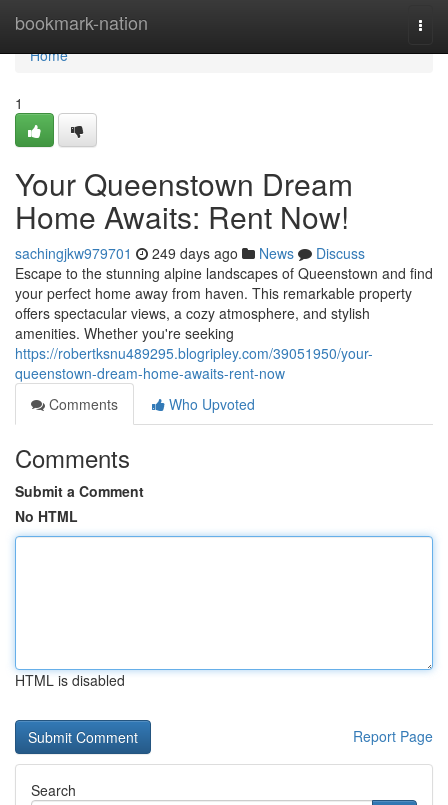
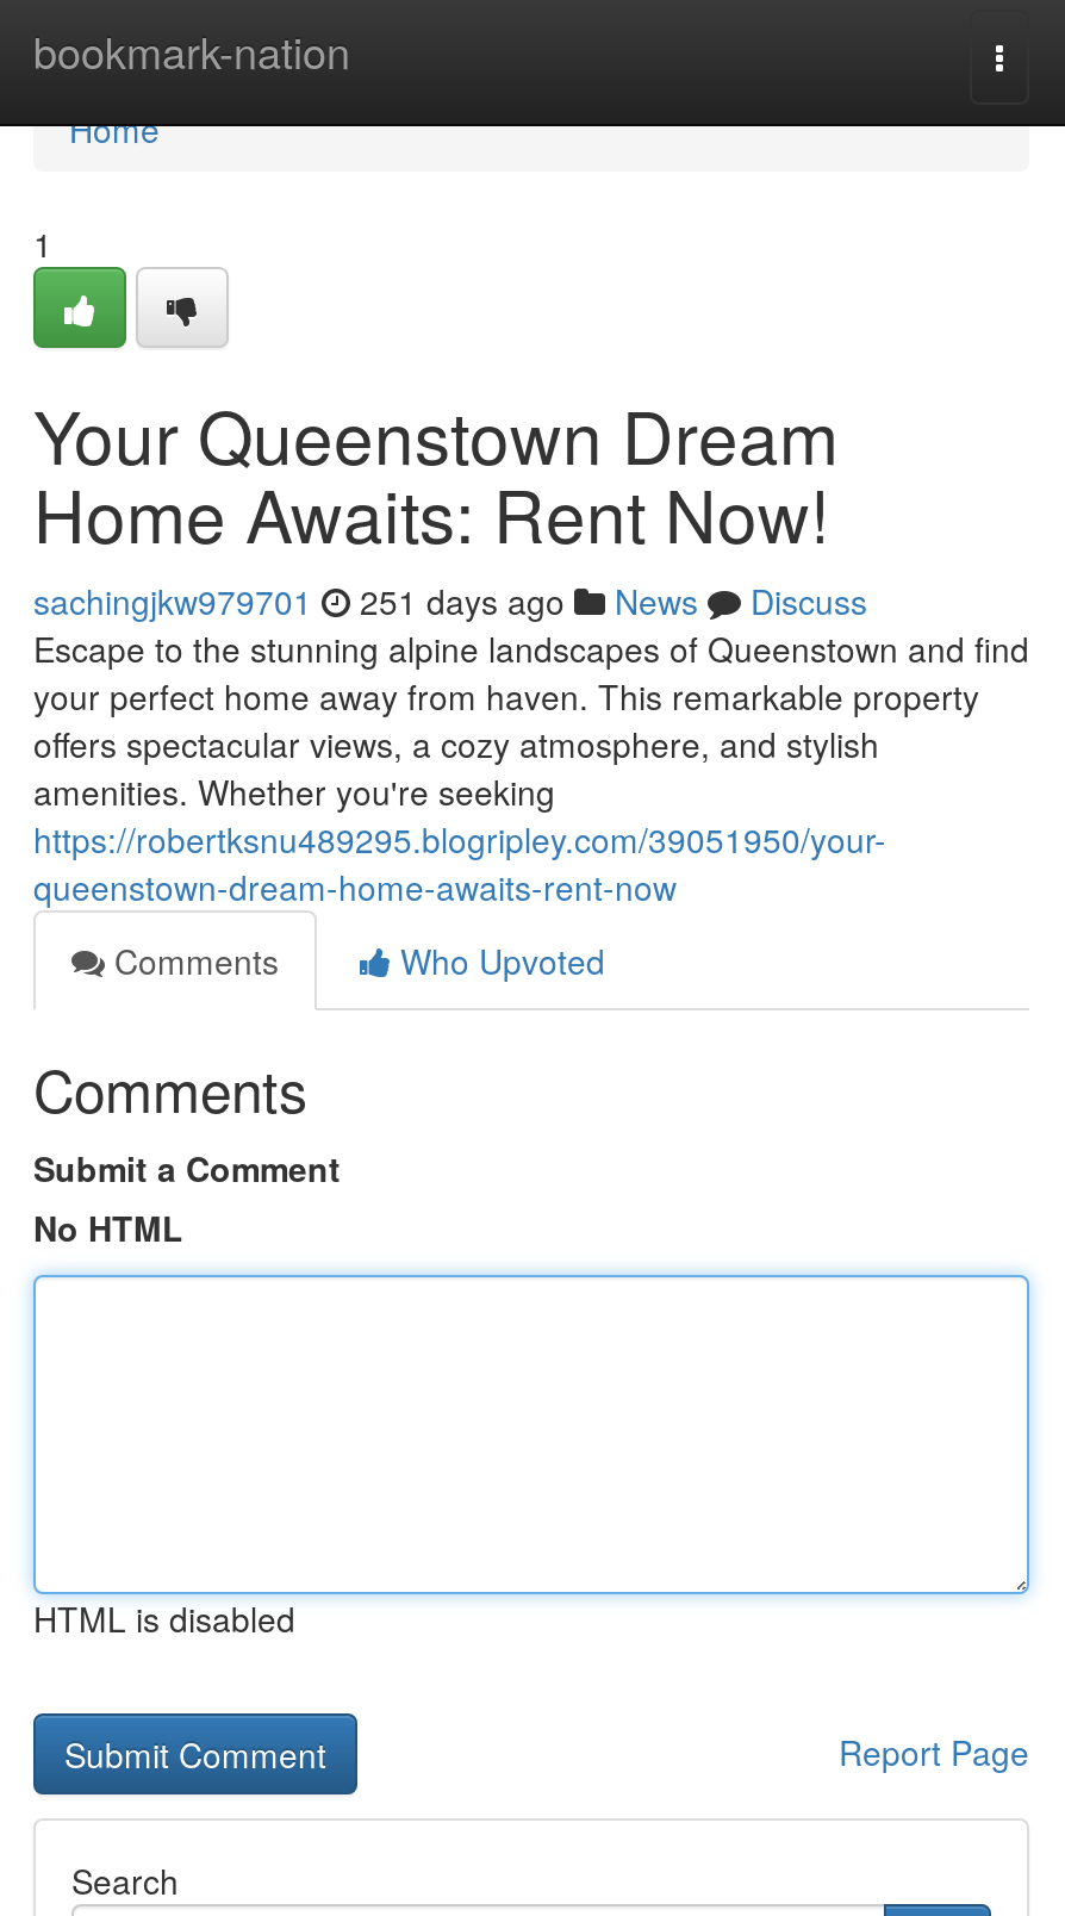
[15,243,365,263] sachingjkw979701 249 days ago News Discuss -> [33,577,867,624] sachingjkw979701 251 days ago News Discuss

